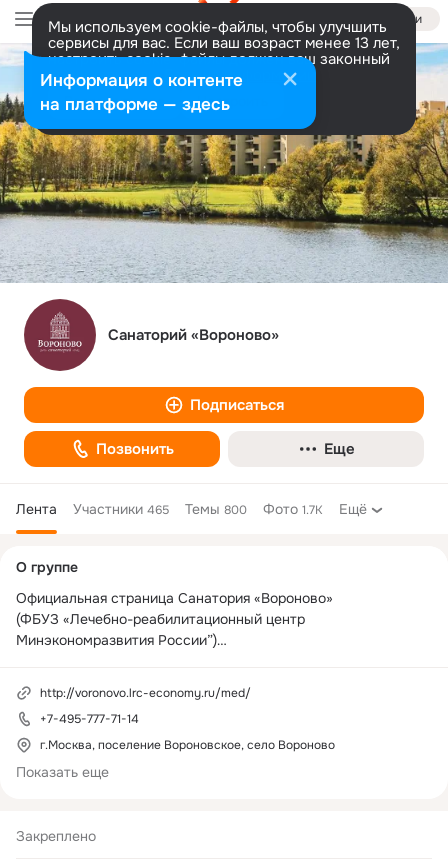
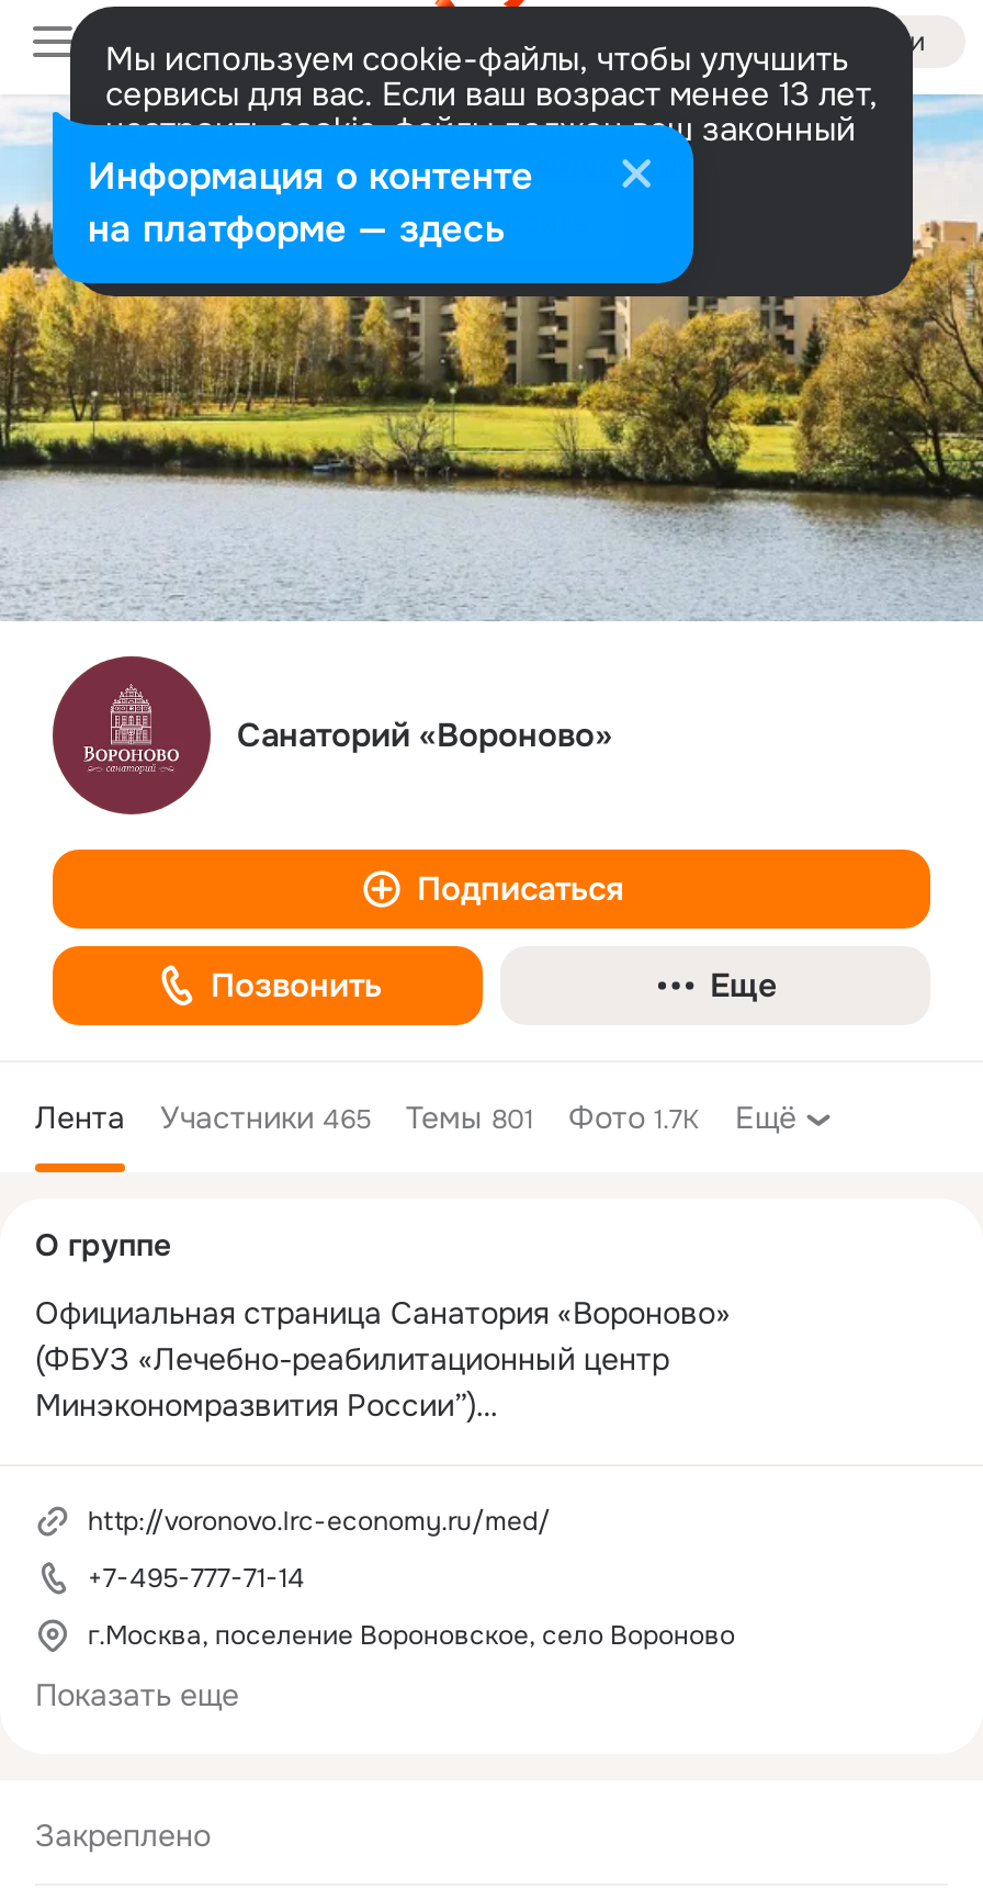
[16,500,367,518] Лента Участники 465 Темы 800 Фото 1.7K Ещё -> [35,1098,796,1137] Лента Участники 465 Темы 801 Фото 1.7K Ещё

